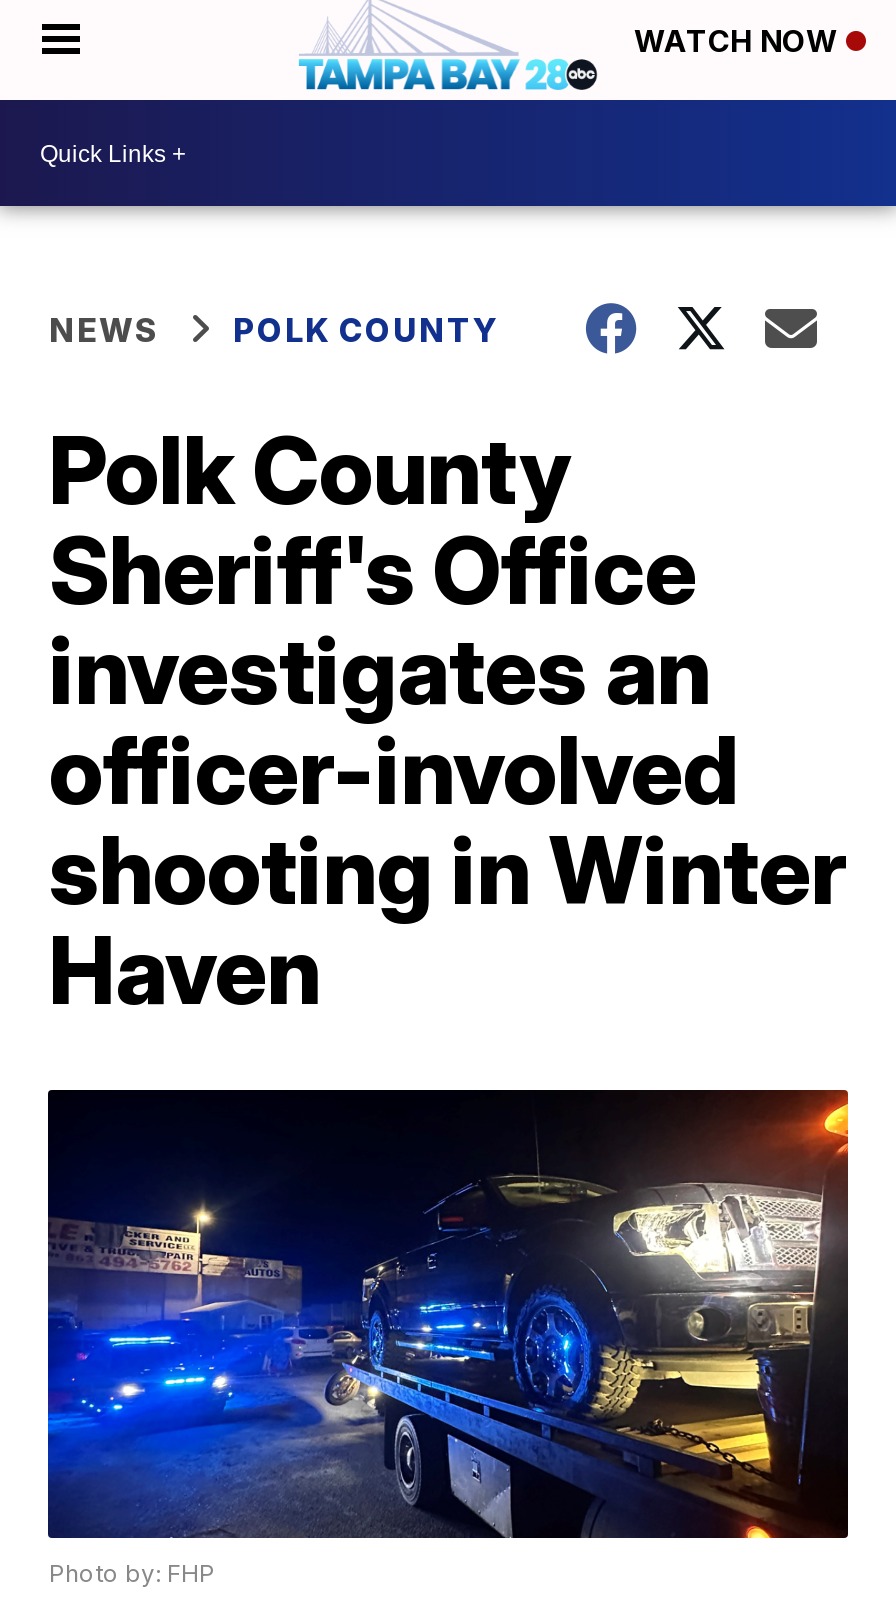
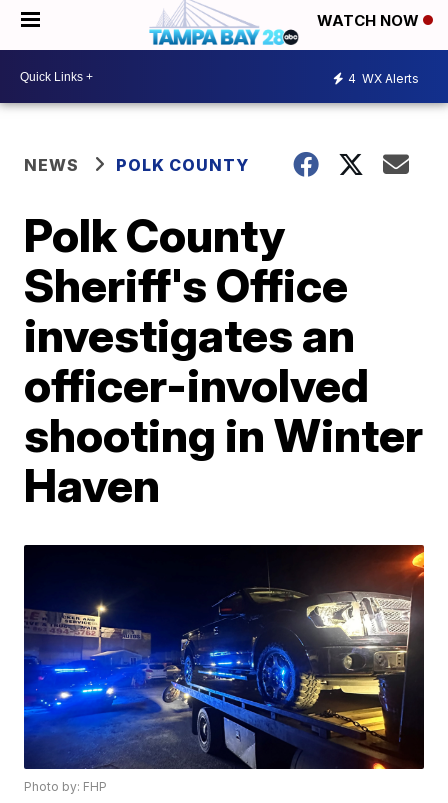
none -> [348,70,419,85] 4 WX Alerts

